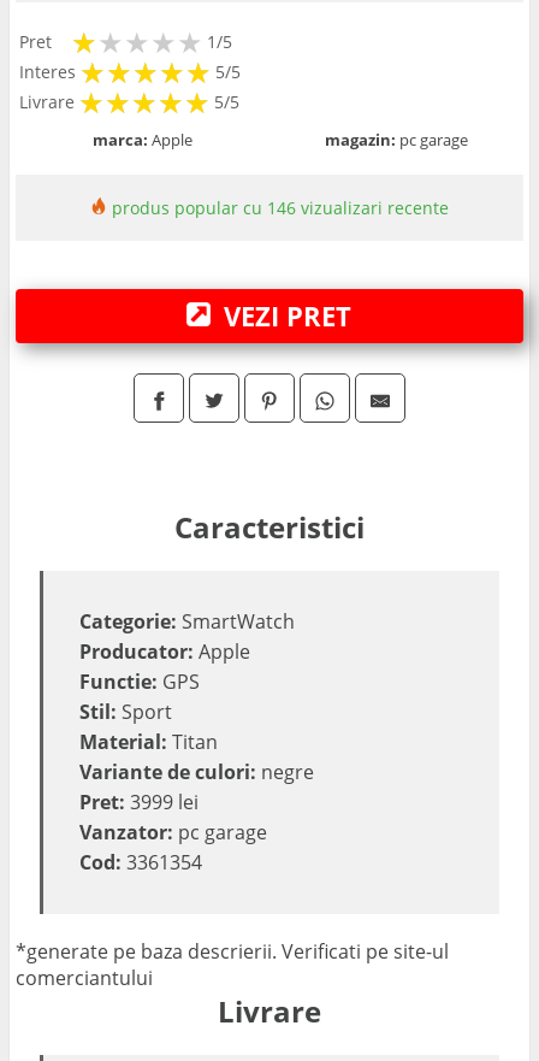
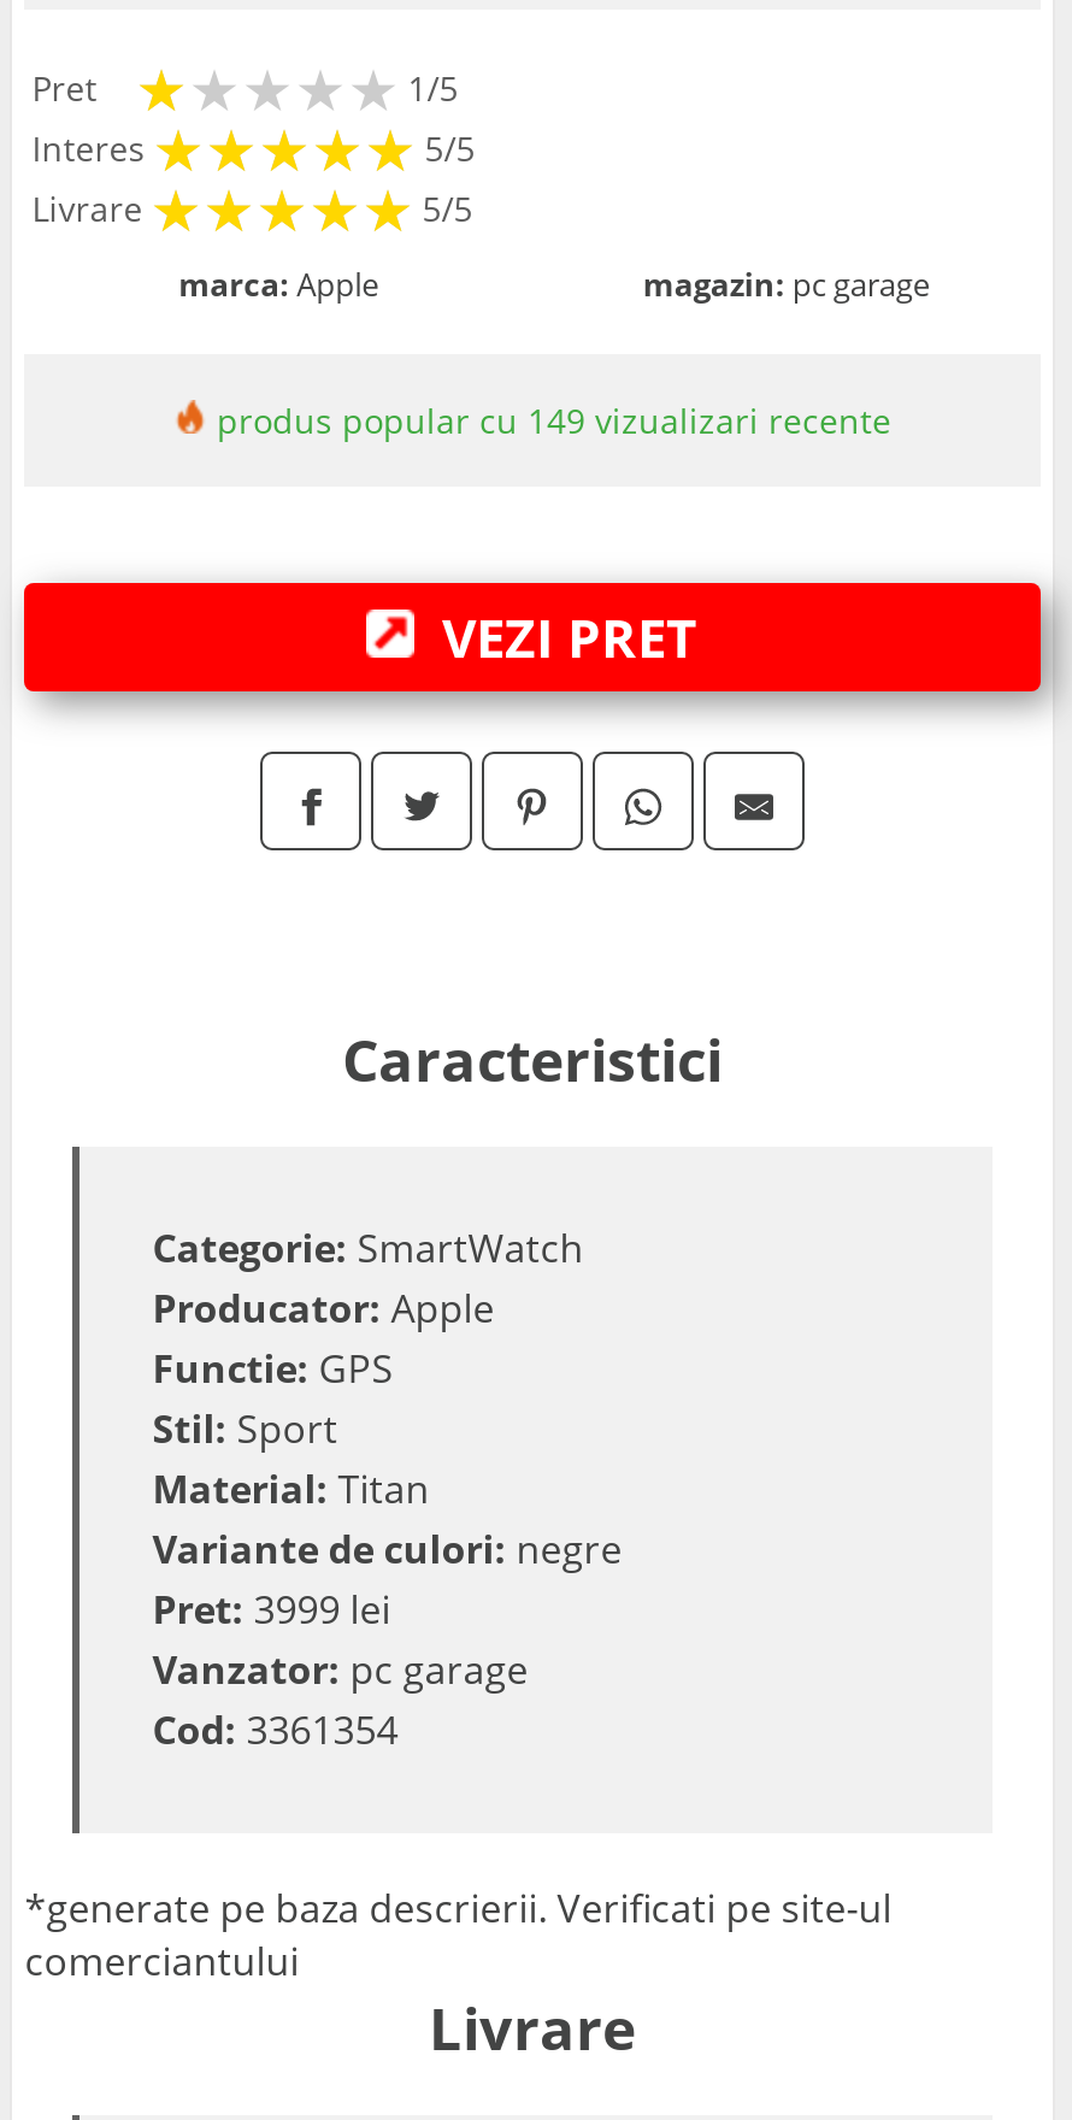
[107,196,449,219] produs popular cu 146 vizualizari recente -> [207,397,891,443] produs popular cu 149 vizualizari recente

